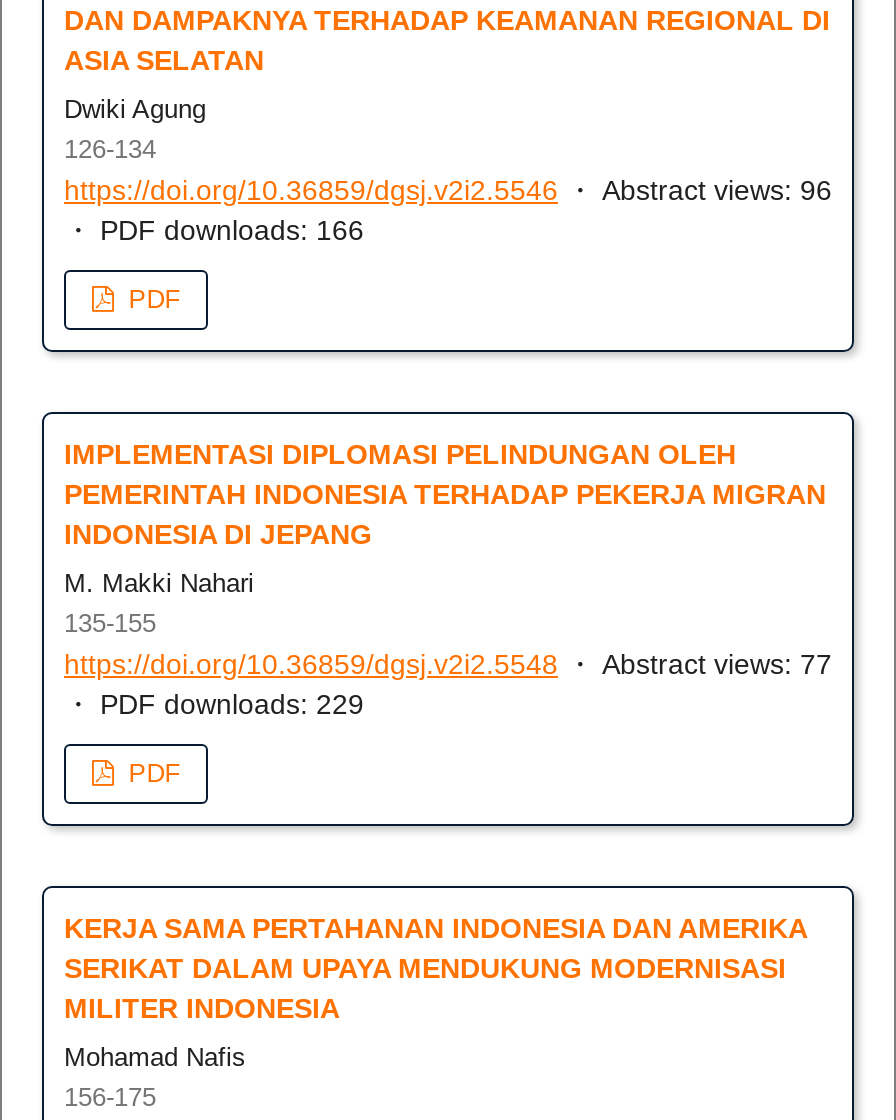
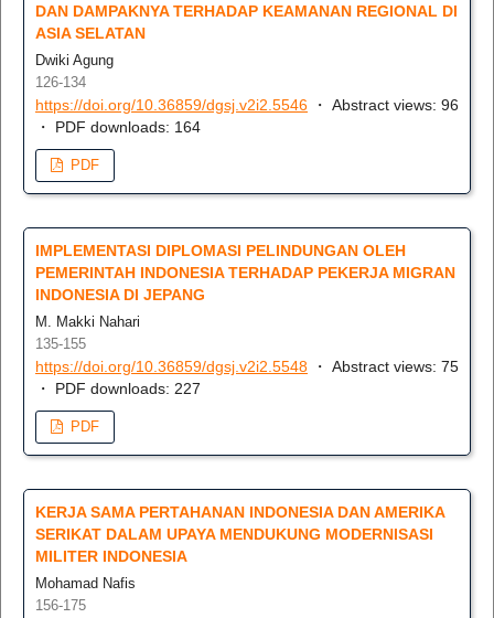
[64,214,364,246] ・ PDF downloads: 166 -> [35,118,201,136] ・ PDF downloads: 164
[64,648,832,680] https://doi.org/10.36859/dgsj.v2i2.5548・ Abstract views: 77 -> [35,358,459,375] https://doi.org/10.36859/dgsj.v2i2.5548・ Abstract views: 75
[64,688,364,720] ・ PDF downloads: 229 -> [35,380,201,398] ・ PDF downloads: 227

